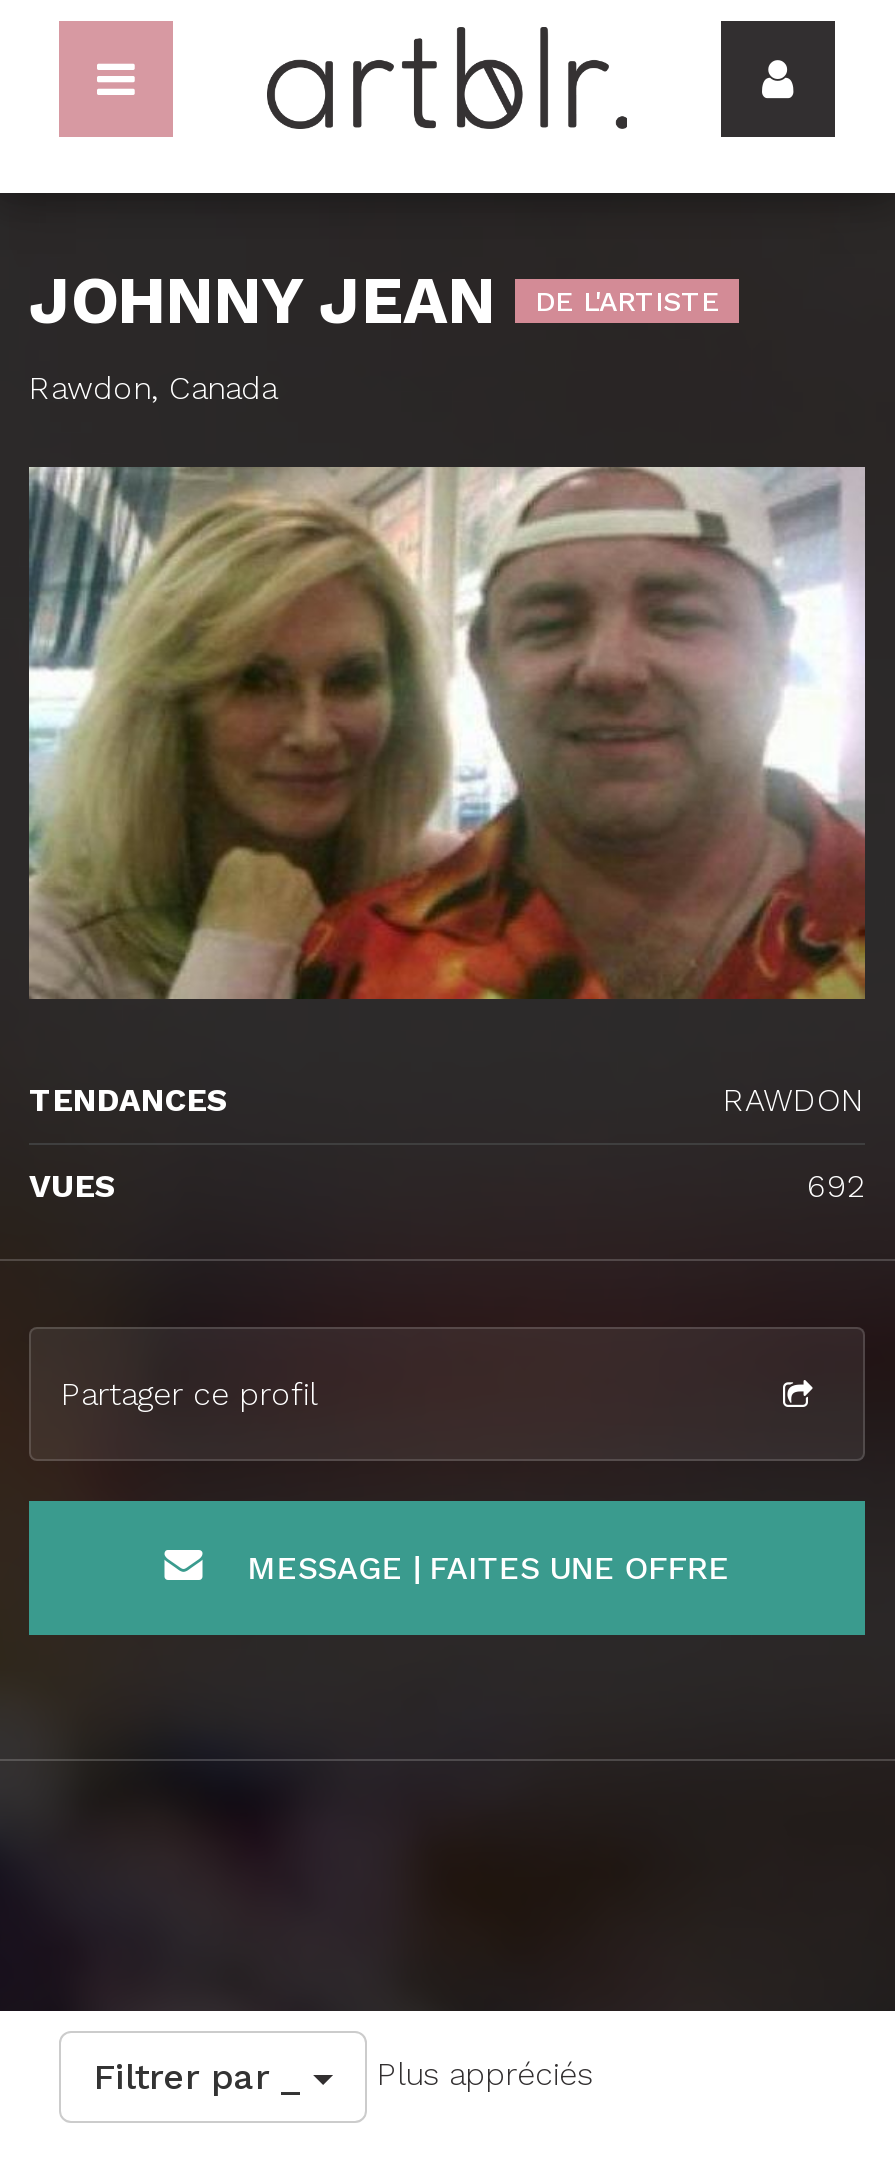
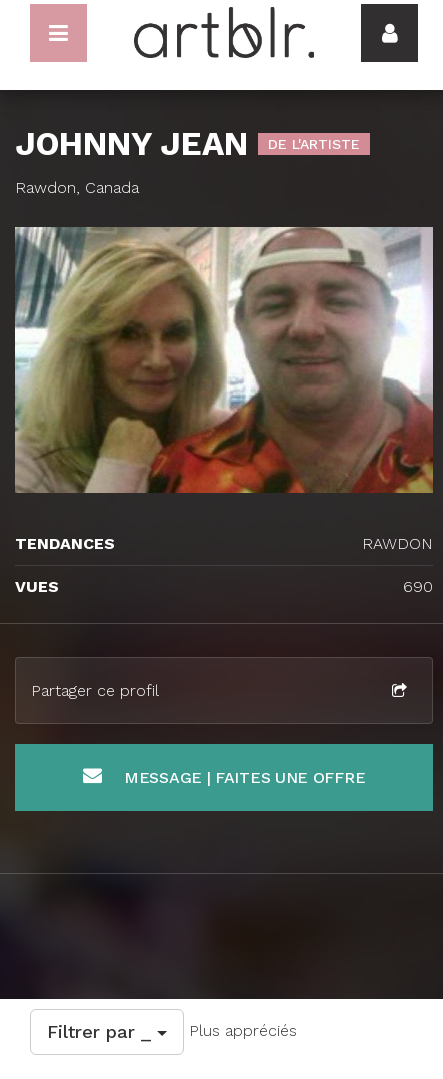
[807,1168,865,1206] 692 -> [403,577,433,596] 690

